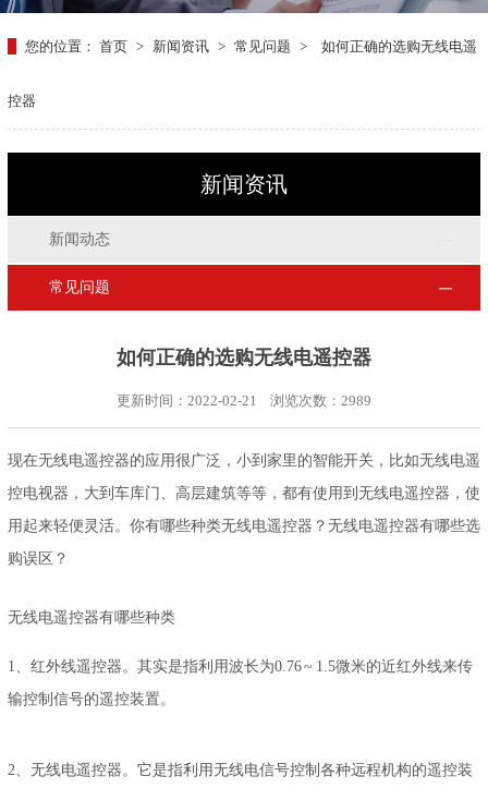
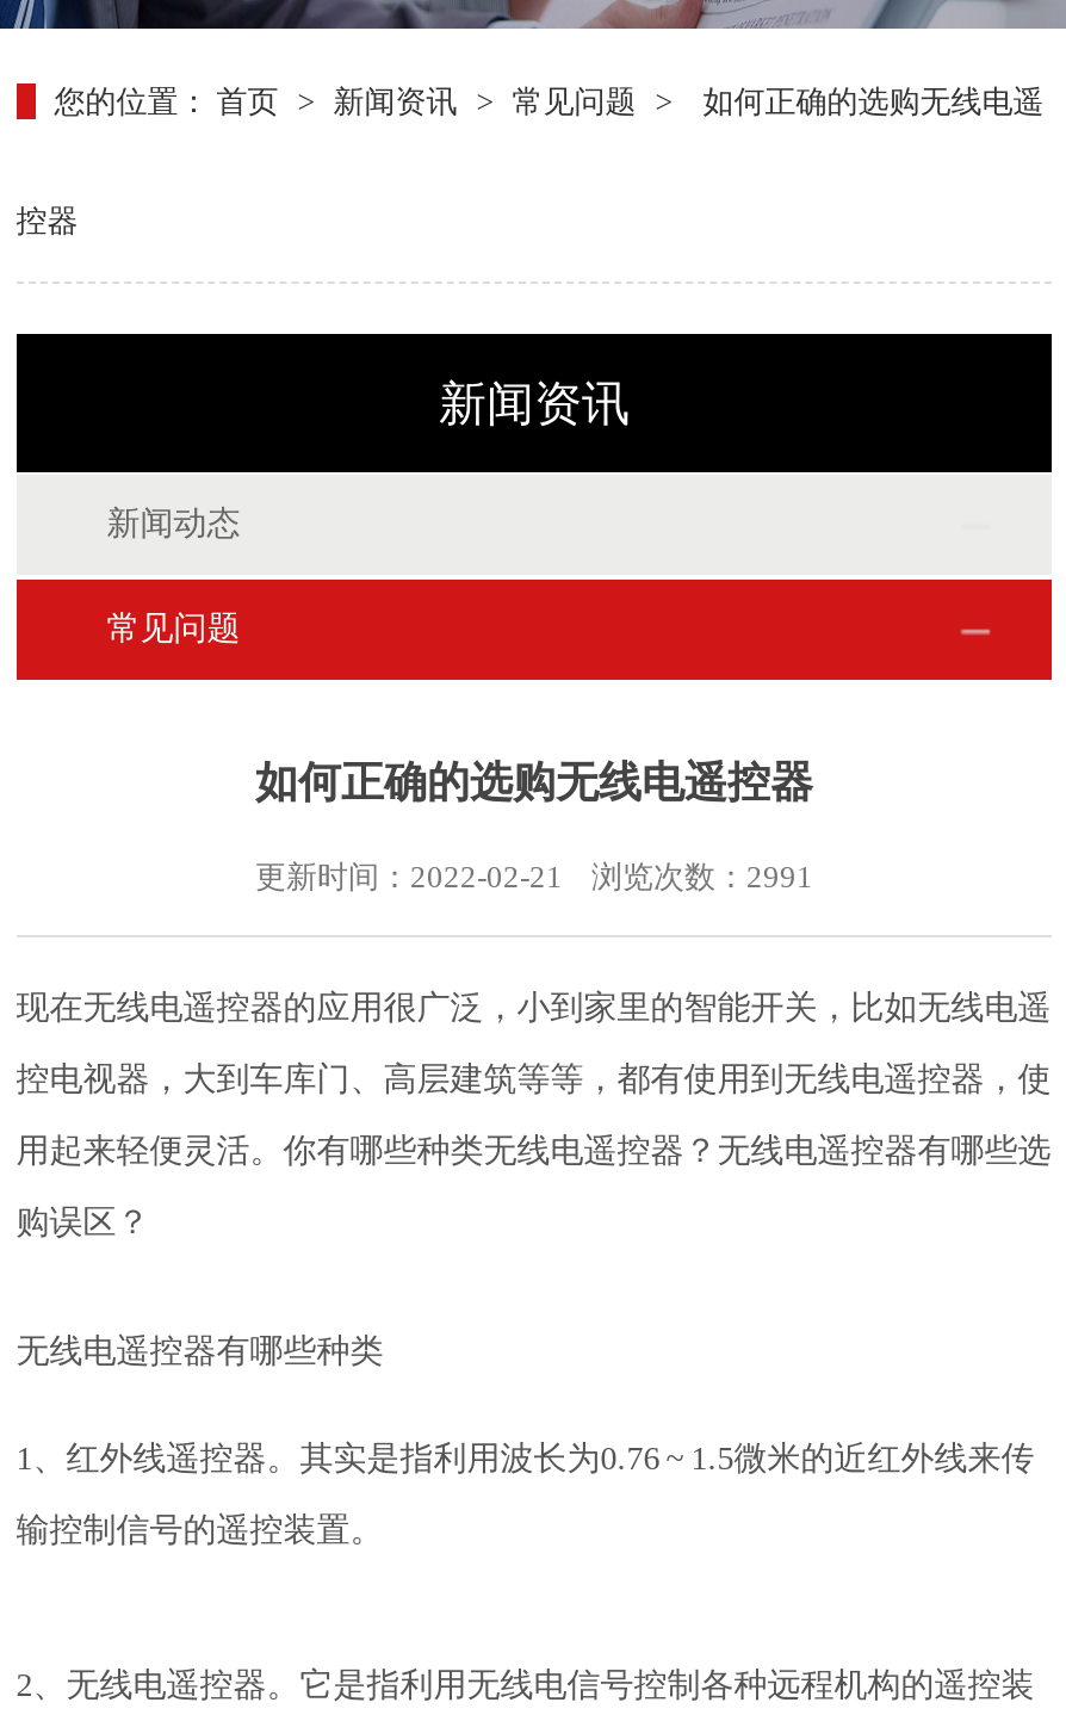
[117,392,371,408] 更新时间：2022-02-21 浏览次数：2989 -> [255,858,813,894] 更新时间：2022-02-21 浏览次数：2991

